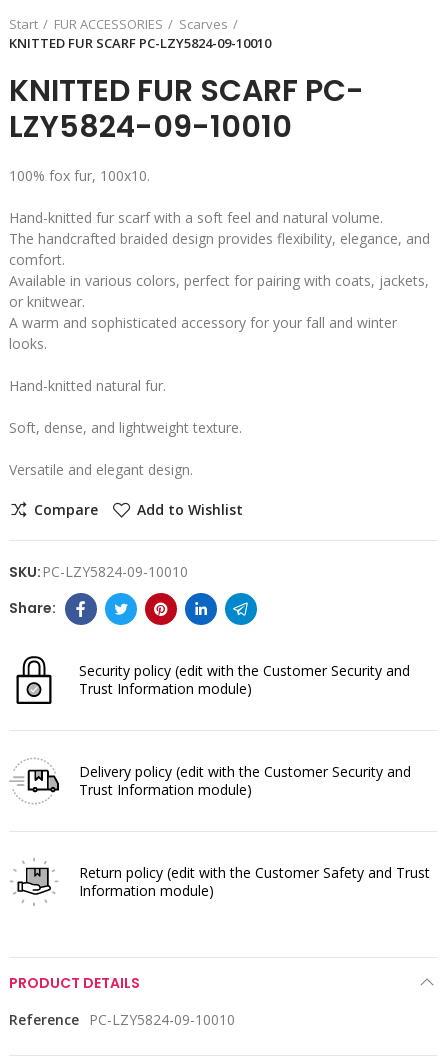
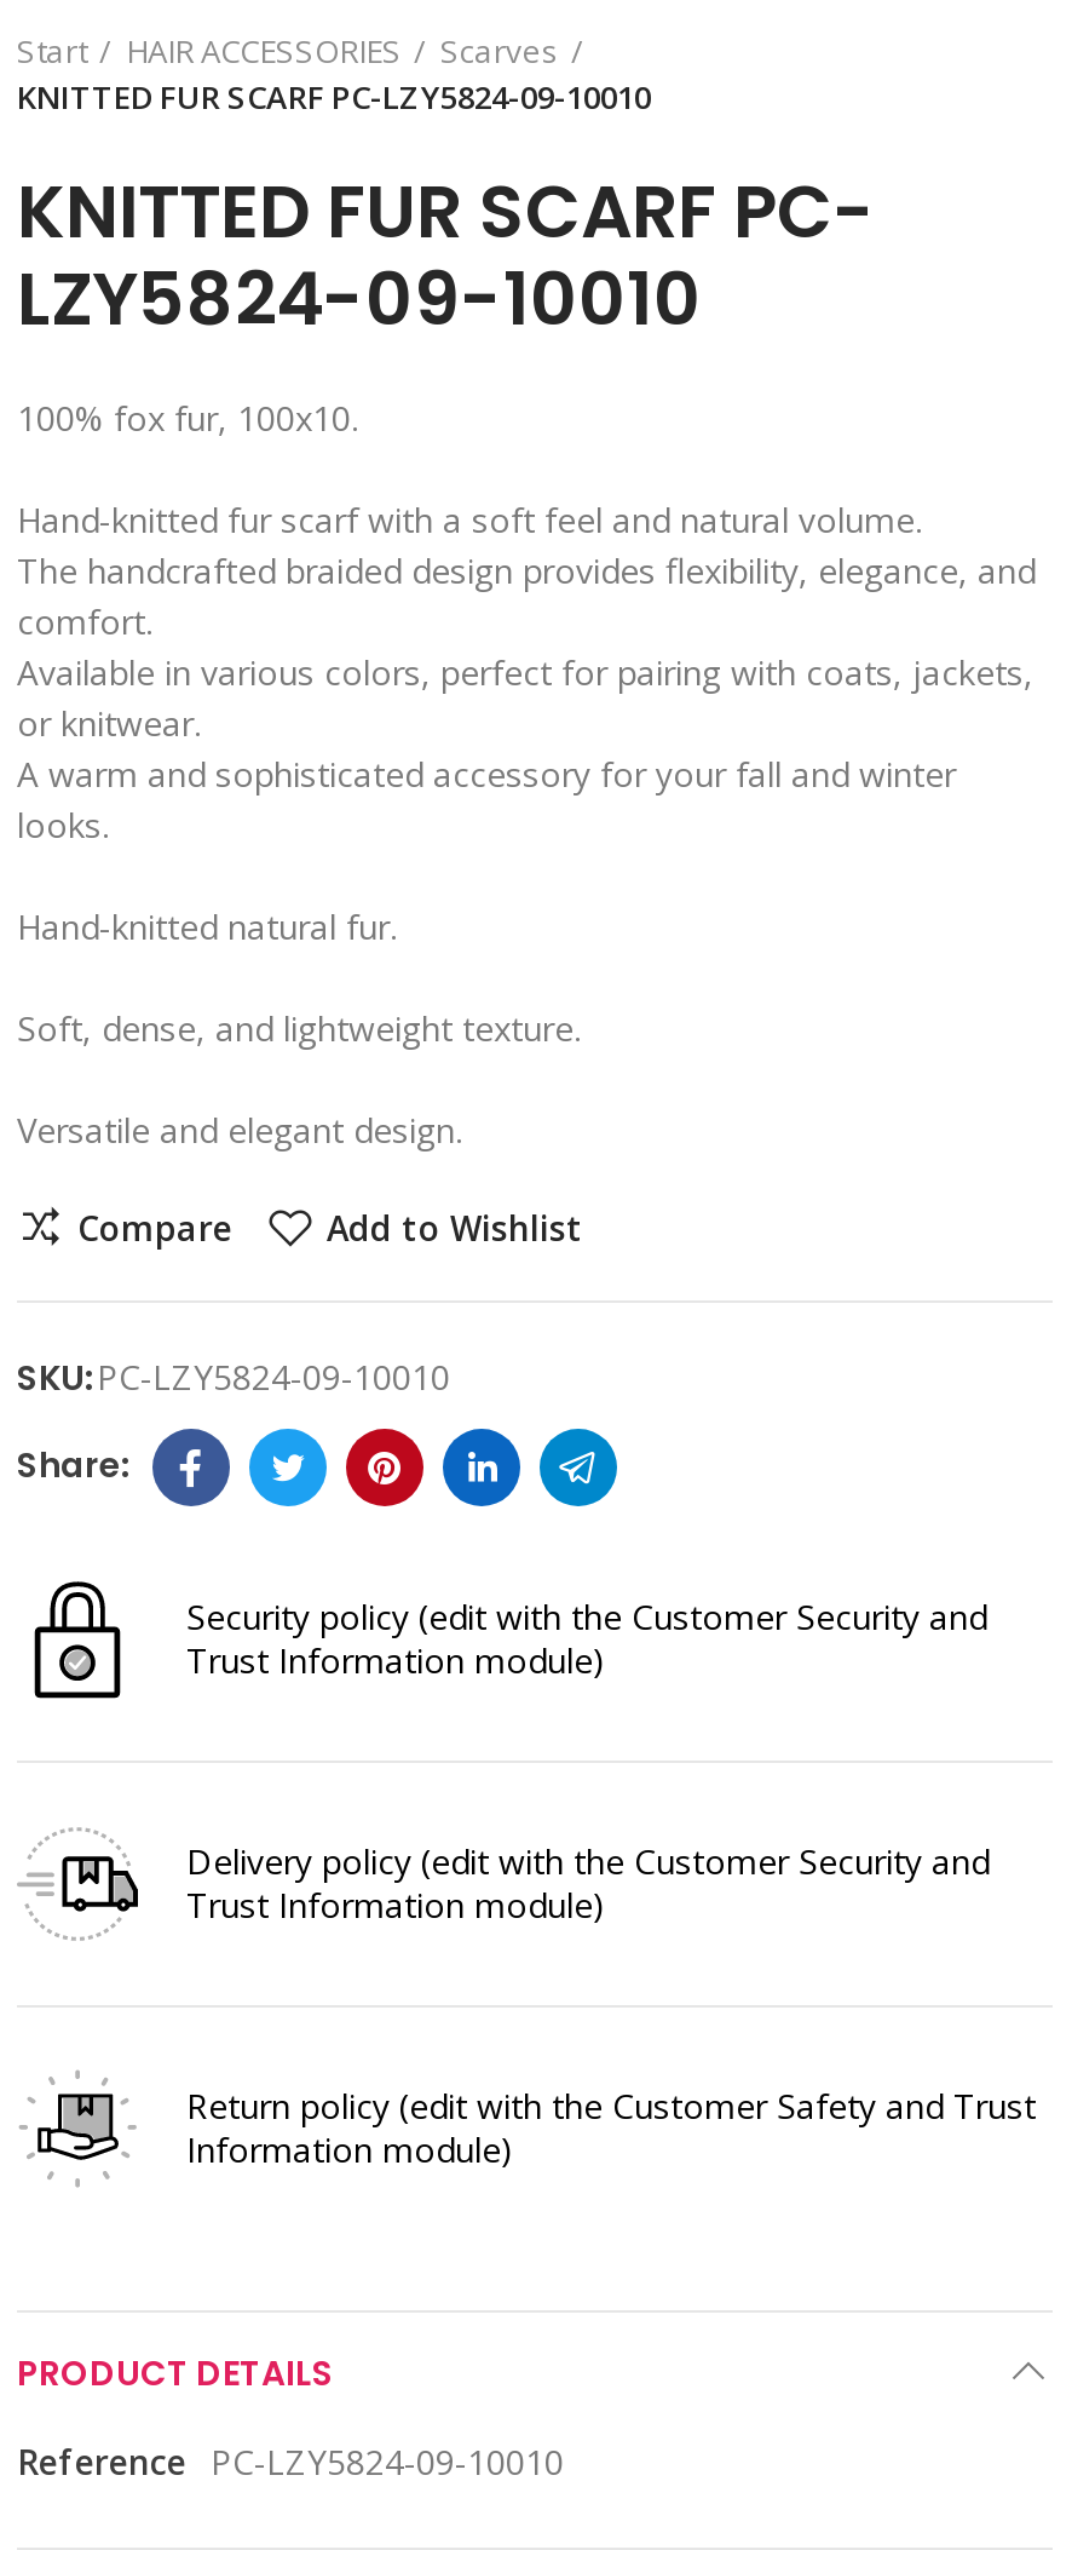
[54,15,163,33] FUR ACCESSORIES -> [126,29,402,72] HAIR ACCESSORIES

